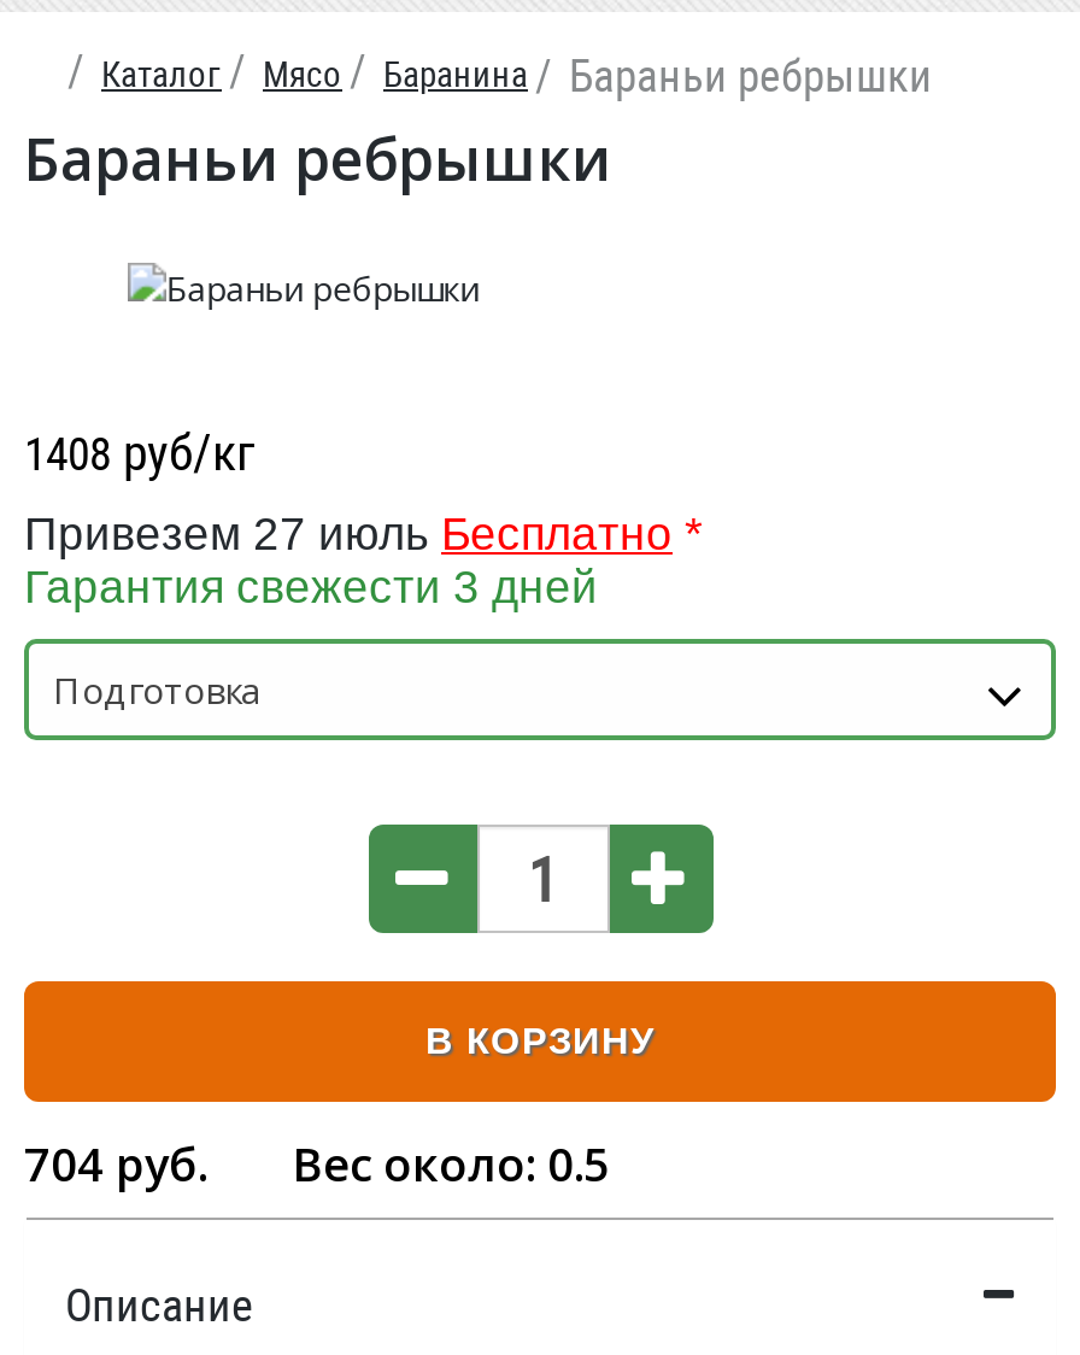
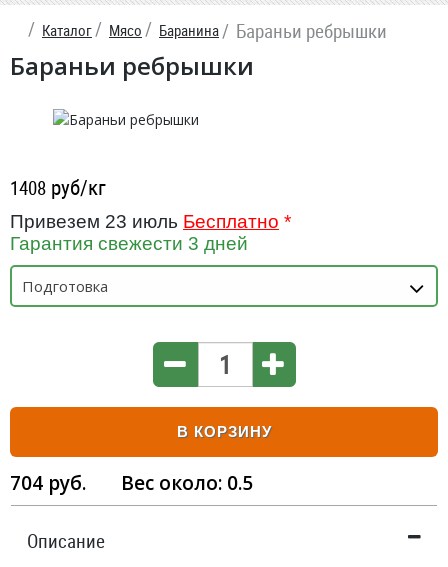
[24,509,702,559] Привезем 27 июль Бесплатно * -> [10,211,291,232] Привезем 23 июль Бесплатно *

